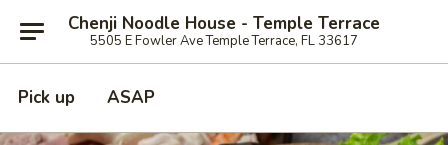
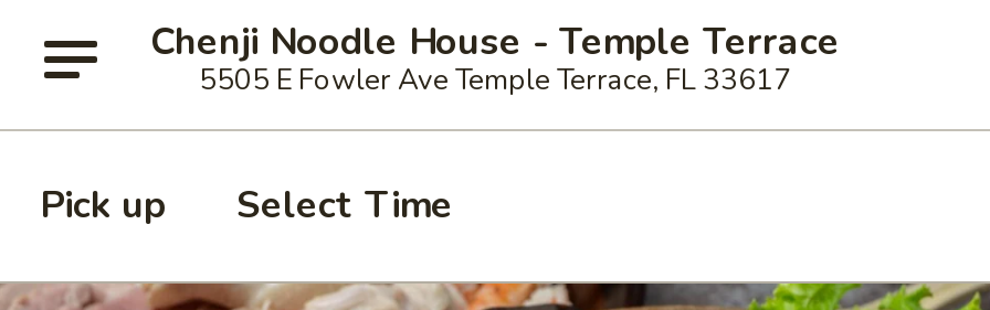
[107,86,155,109] ASAP -> [236,180,453,231] Select Time

